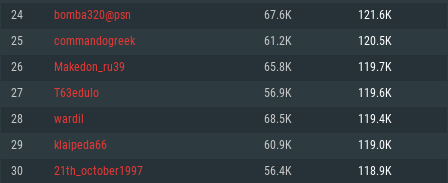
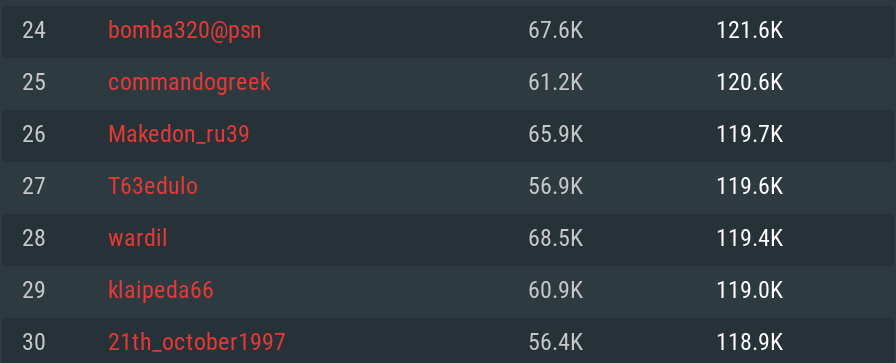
[358,36,392,47] 120.5K -> [716,72,784,94] 120.6K
[264,62,292,73] 65.8K -> [528,124,584,146] 65.9K

